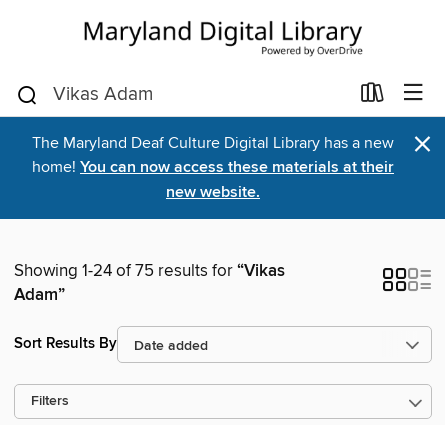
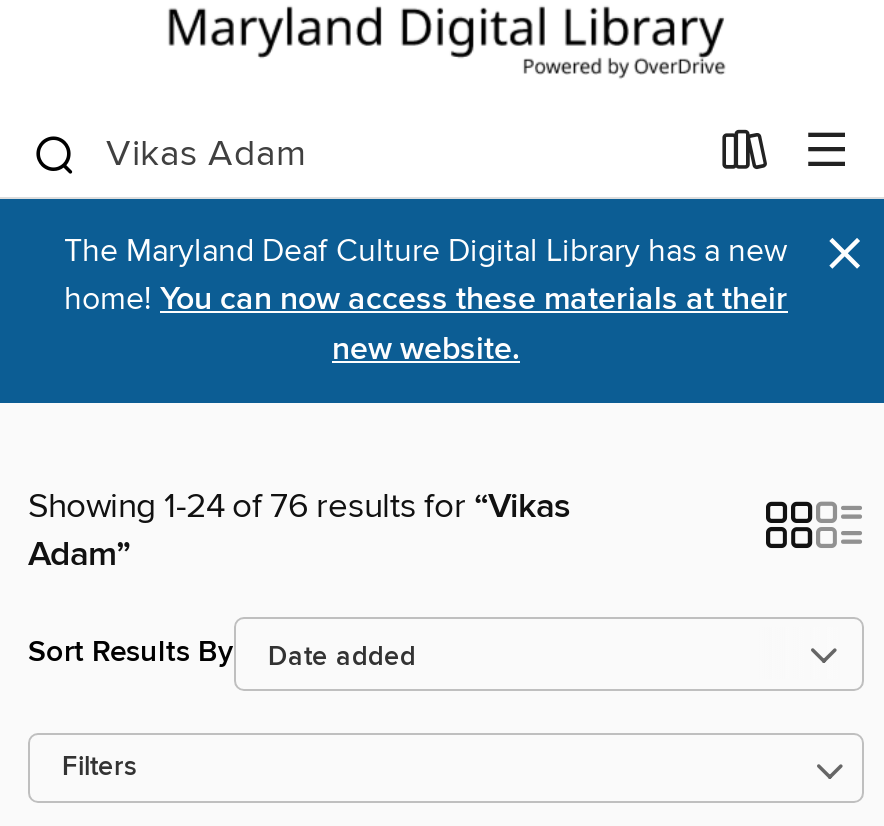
[14,260,285,282] Showing 1-24 of 75 results for “Vikas -> [28,485,570,529] Showing 1-24 of 76 results for “Vikas

